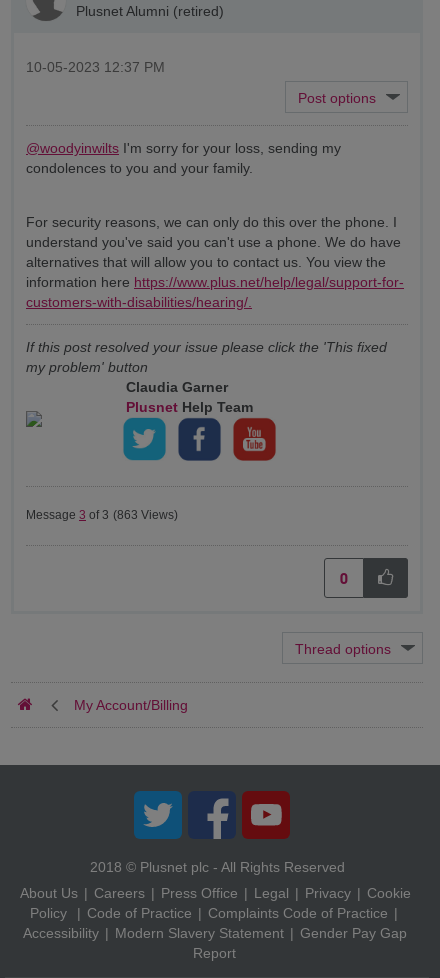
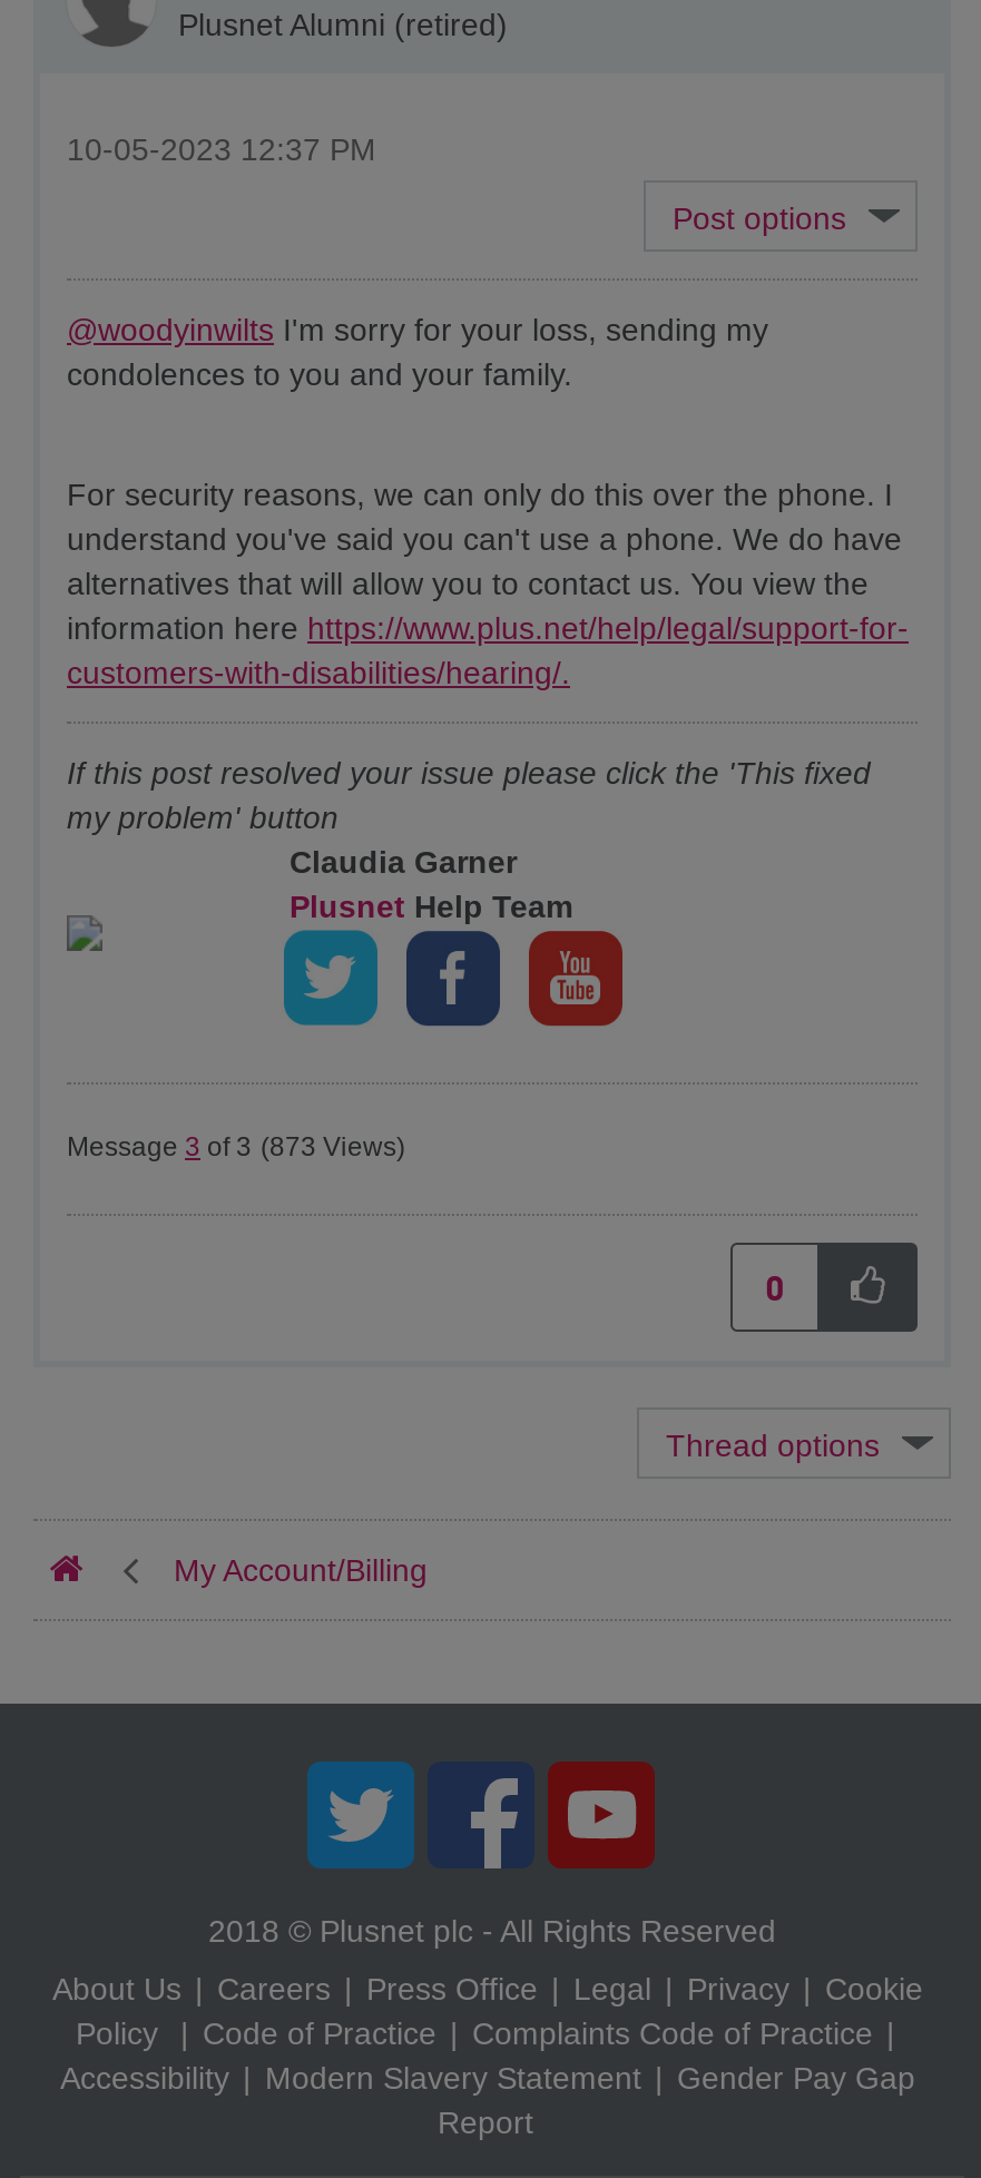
[26,508,178,522] Message 3 of 3 (863 Views) -> [67,1132,405,1163] Message 3 of 3 (873 Views)

